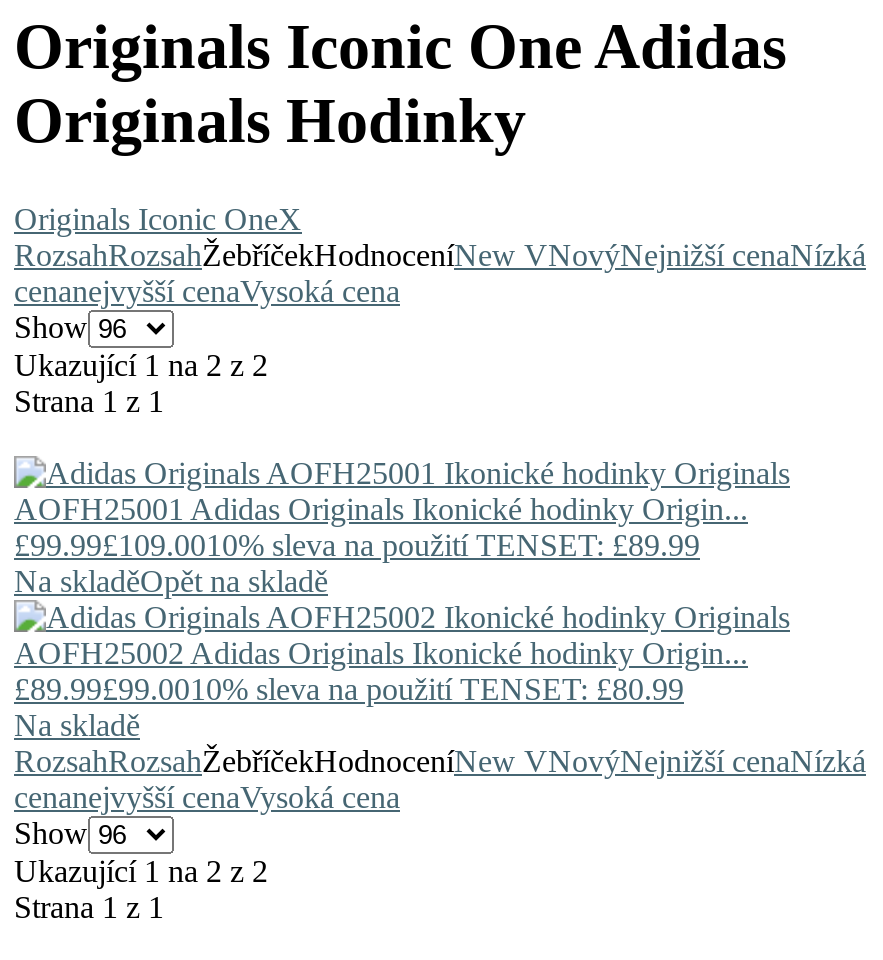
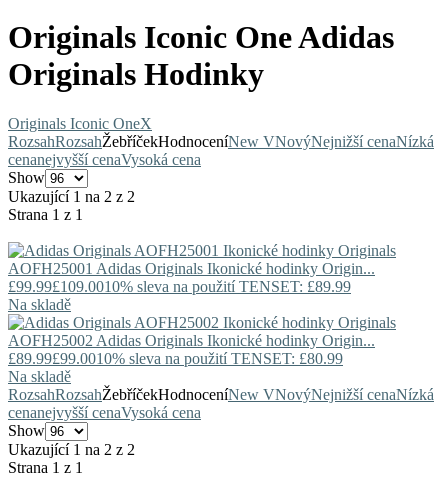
[14,564,328,598] Na skladěOpět na skladě -> [8,296,71,313] Na skladě

